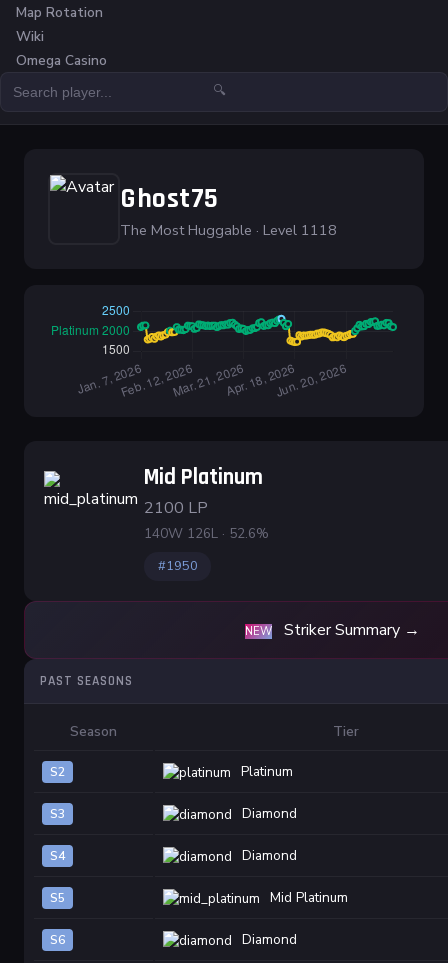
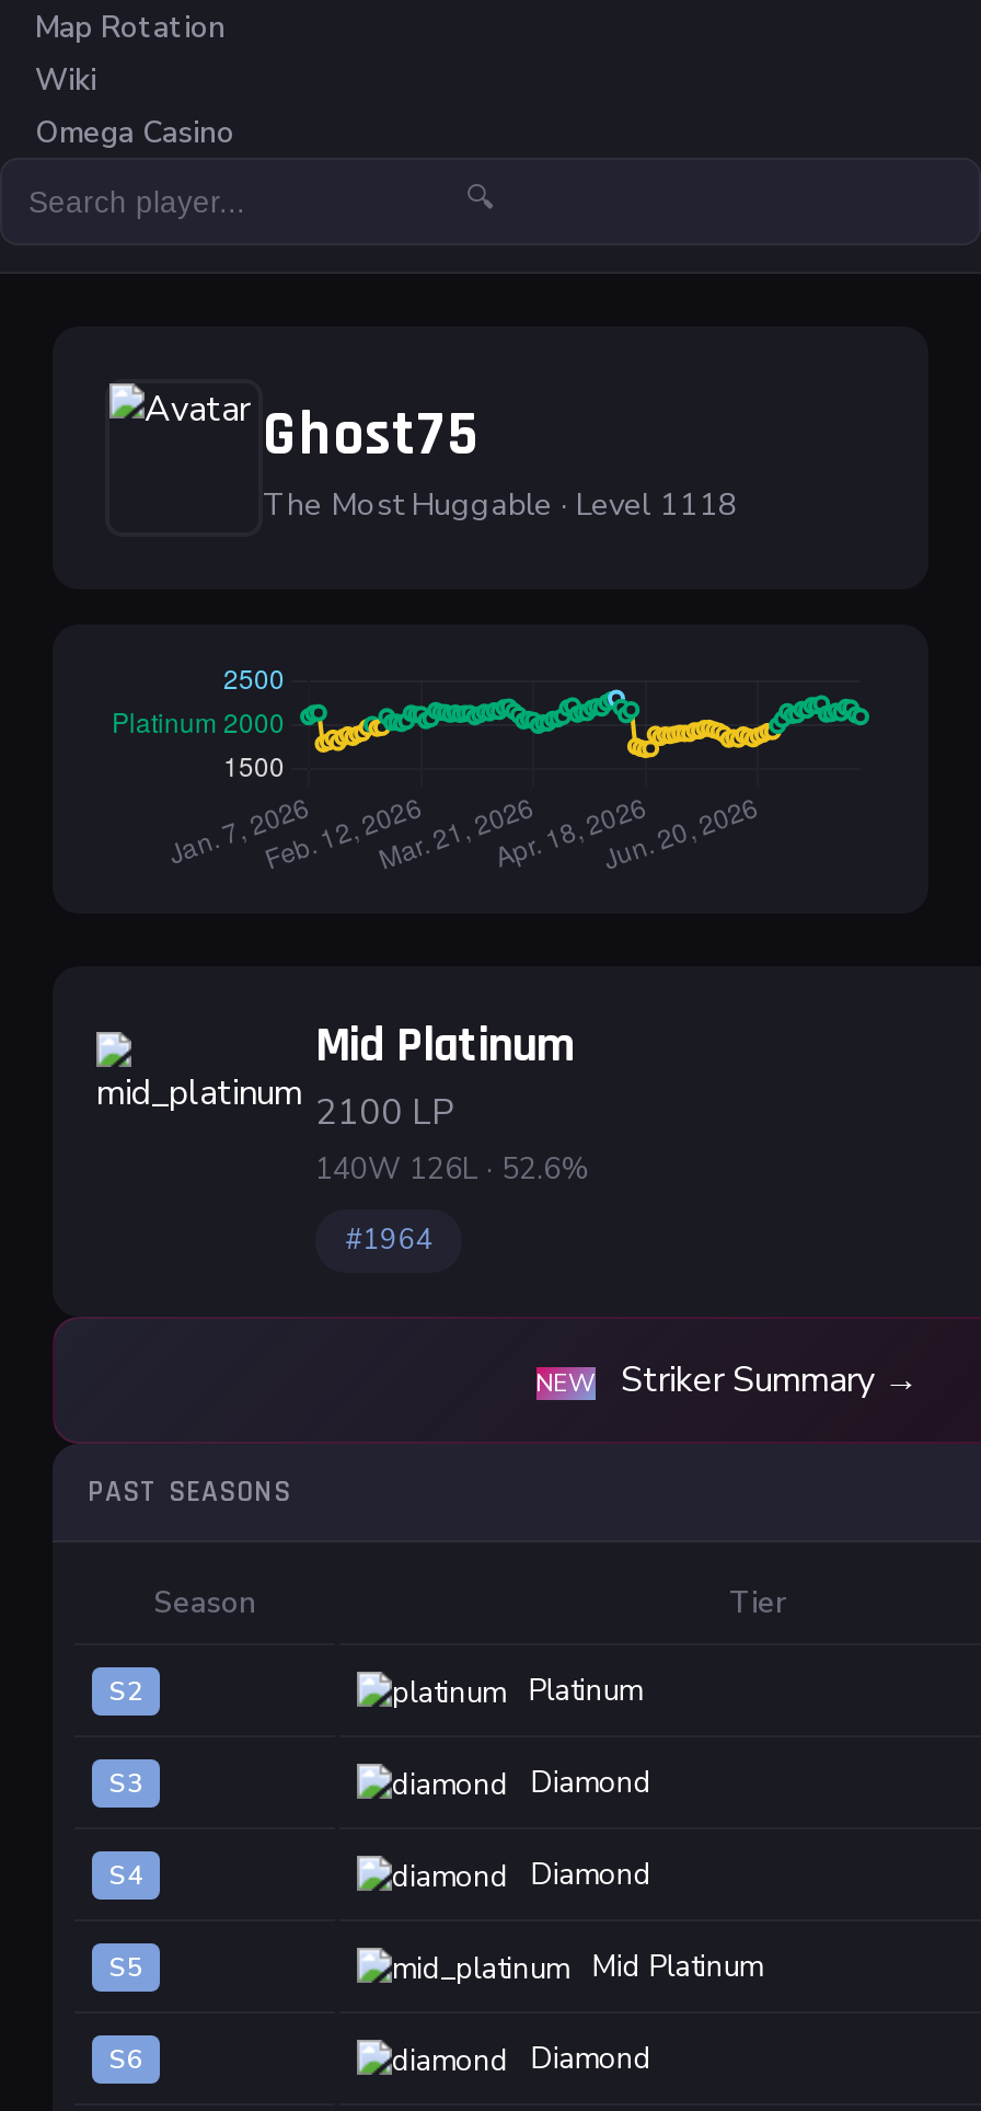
[158,557,198,575] #1950 -> [345,1221,433,1260] #1964

